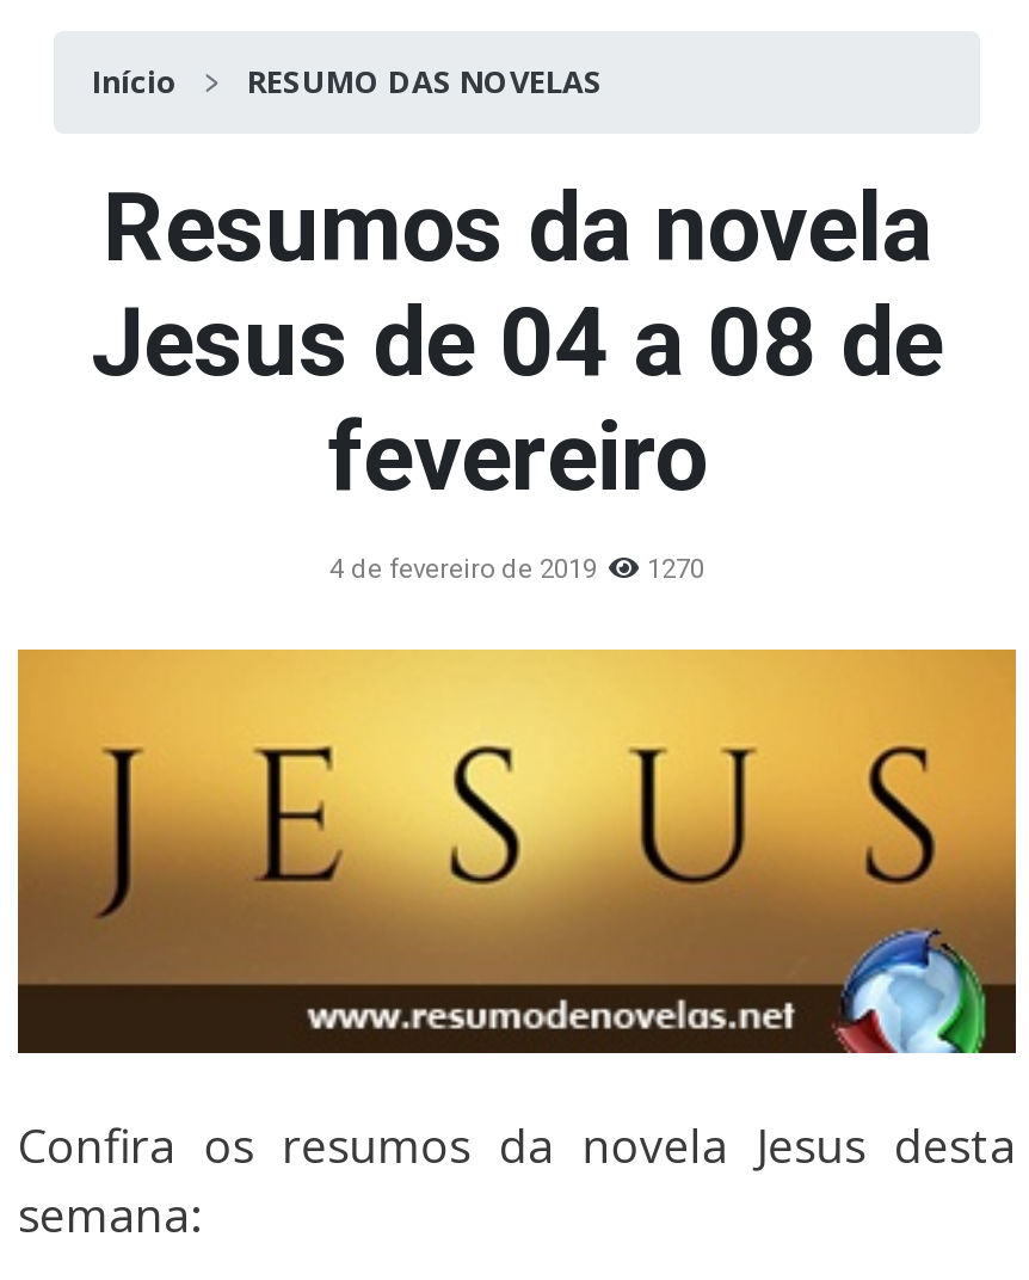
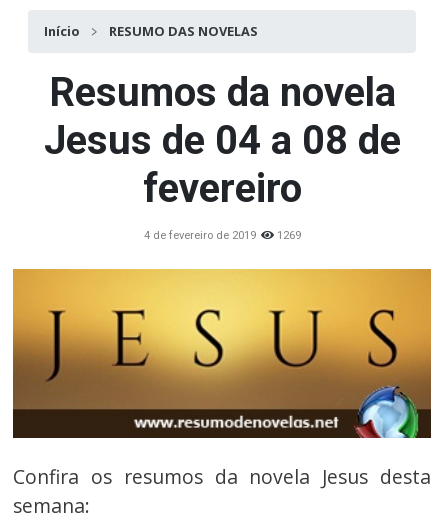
[329,555,704,586] 4 de fevereiro de 2019 1270 -> [143,229,300,242] 4 de fevereiro de 2019 1269

